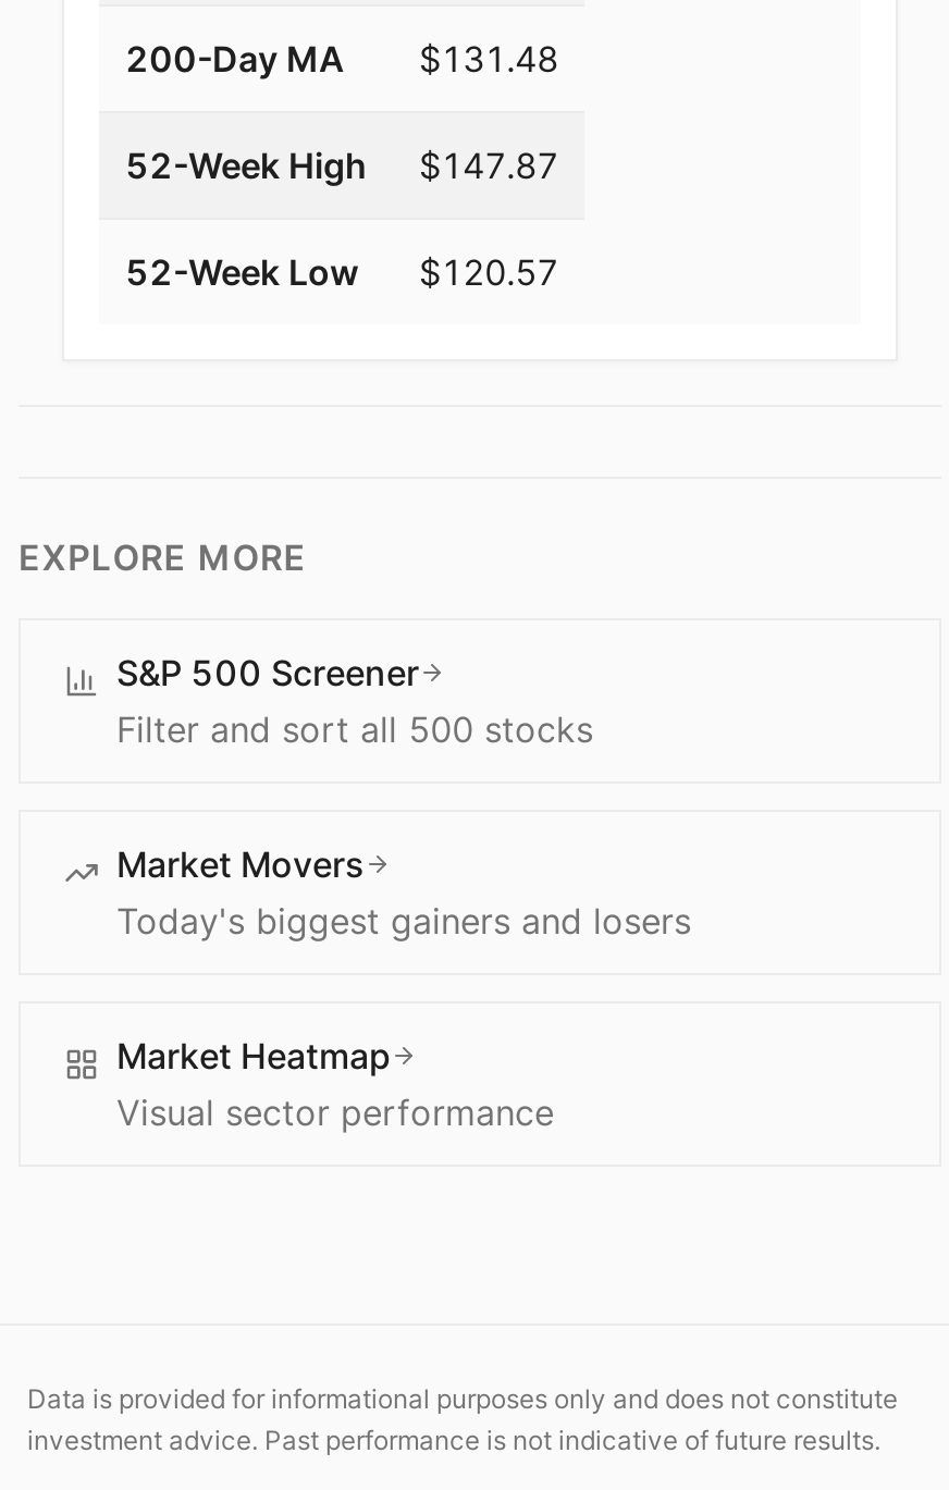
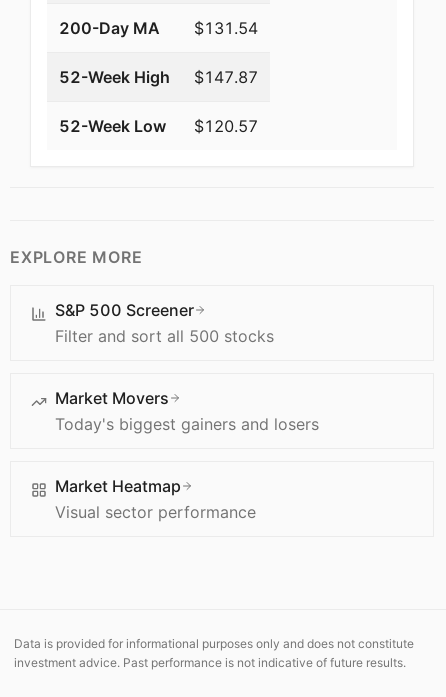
[125,37,558,81] 200-Day MA $131.48 -> [59,18,258,38] 200-Day MA $131.54

